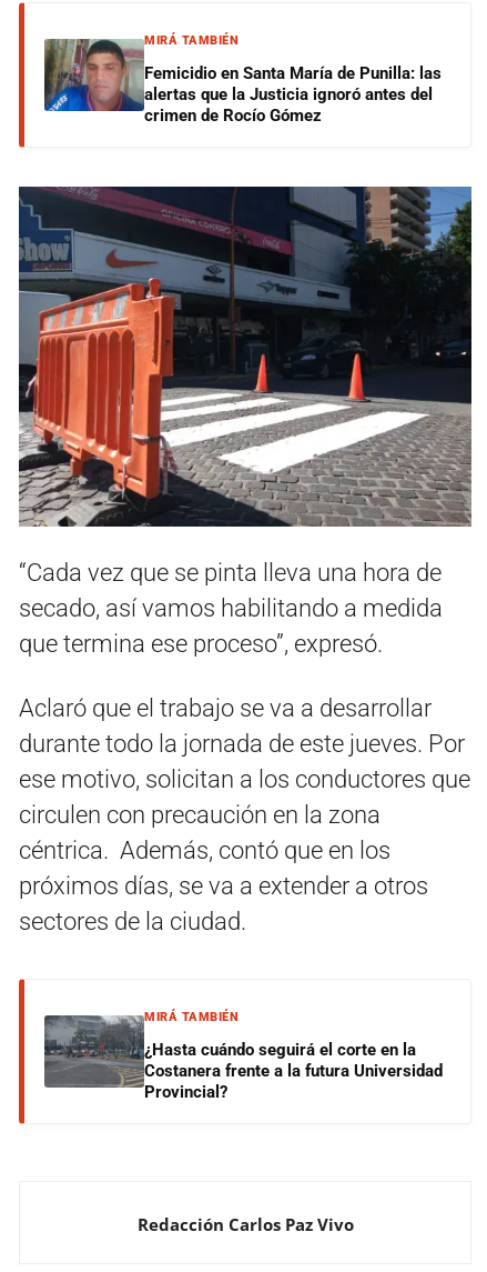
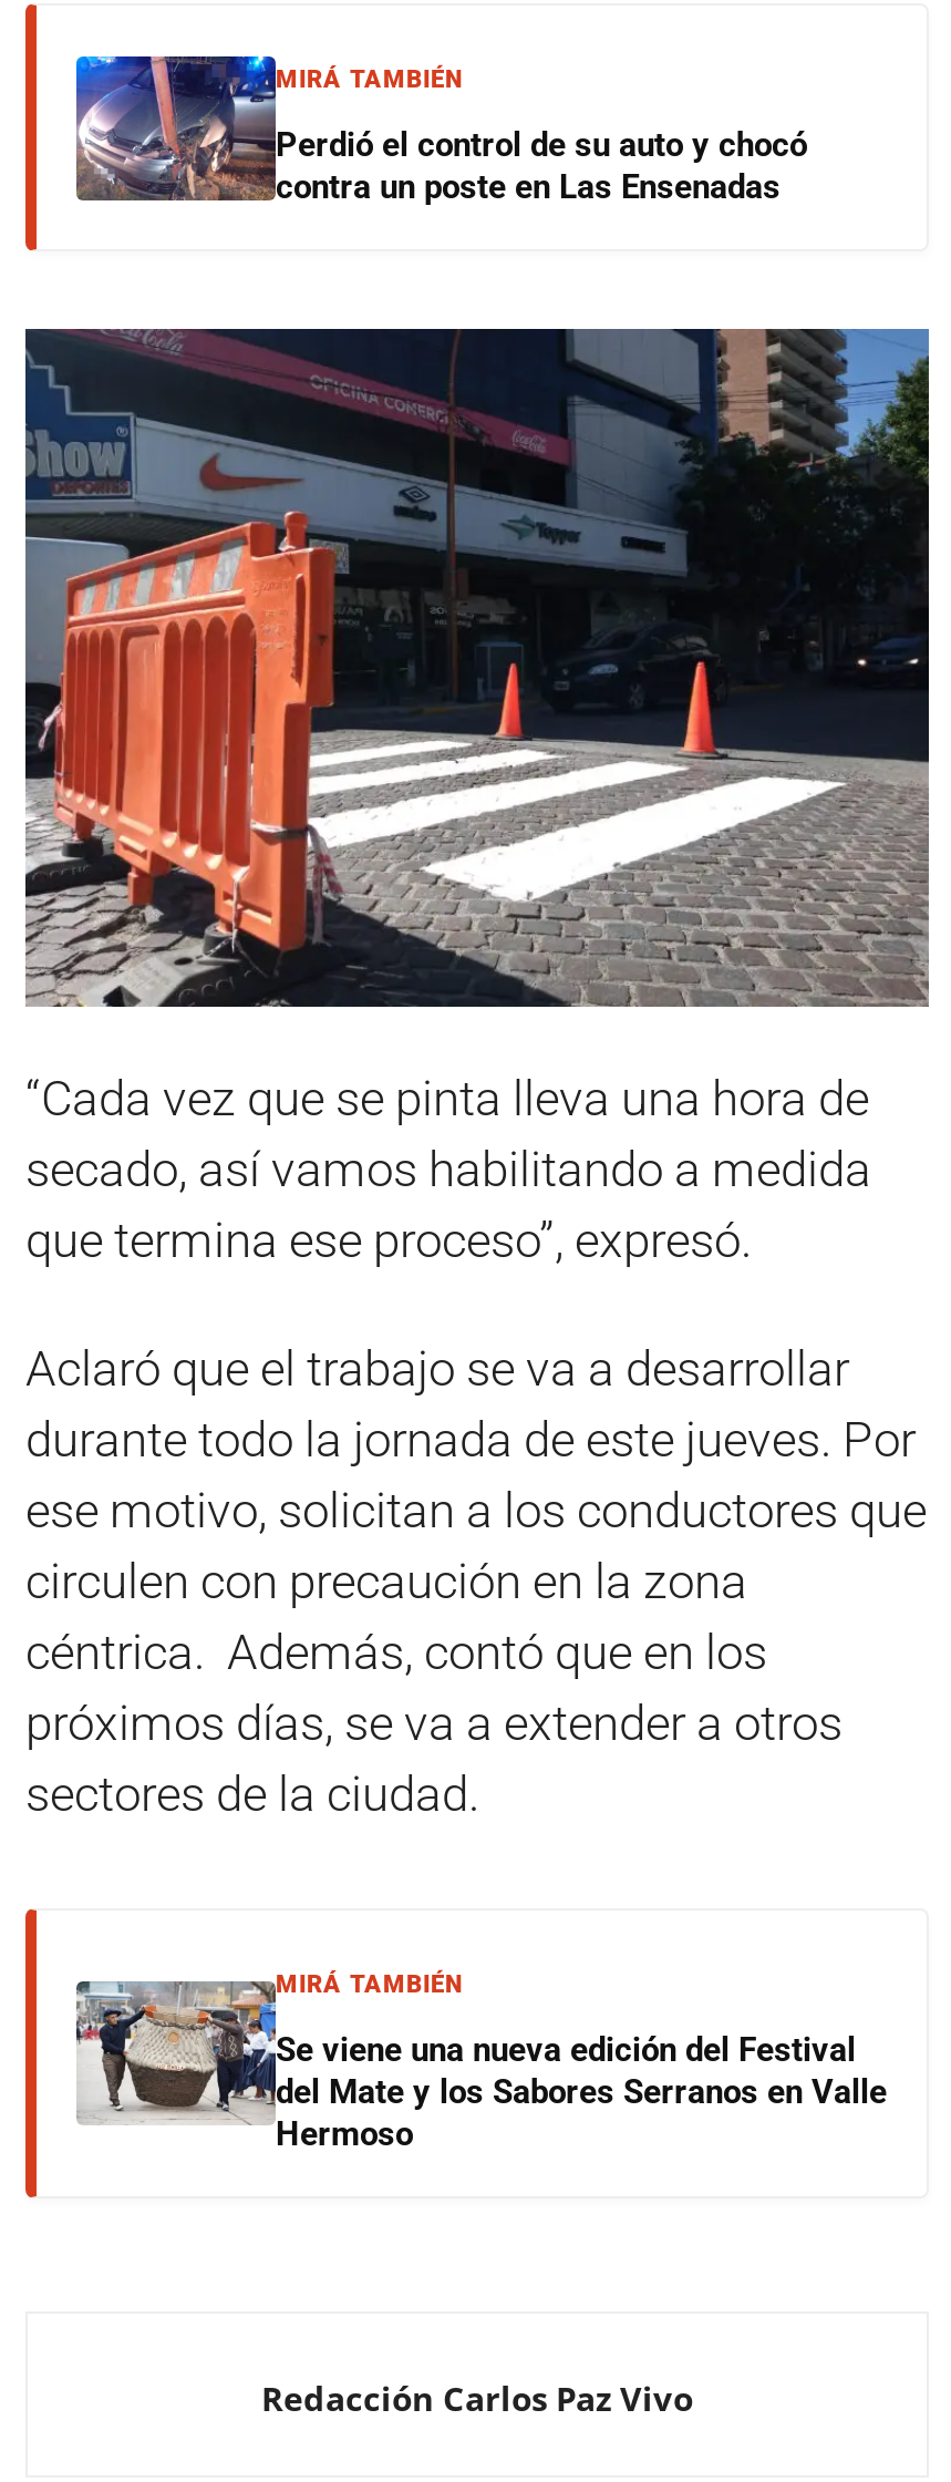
[43,29,442,126] [image] | Femicidio en Santa María de Punilla: las | alertas que la Justicia ignoró antes del | crimen de Rocío Gómez -> [74,54,807,207] [image] | Perdió el control de su auto y chocó | contra un poste en Las Ensenadas
[43,1015,443,1102] [image] | ¿Hasta cuándo seguirá el corte en la | Costanera frente a la futura Universidad | Provincial? -> [76,1981,887,2154] [image] | Se viene una nueva edición del Festival | del Mate y los Sabores Serranos en Valle | Hermoso

